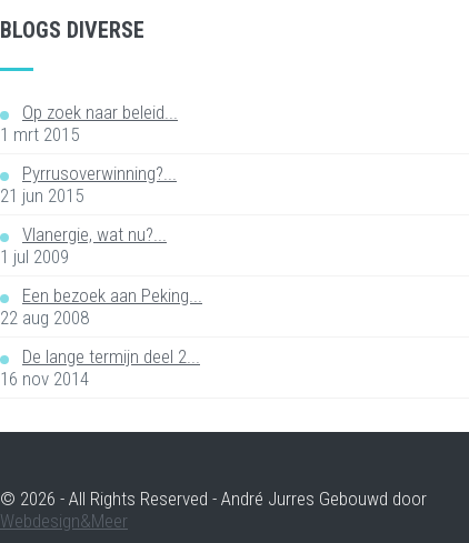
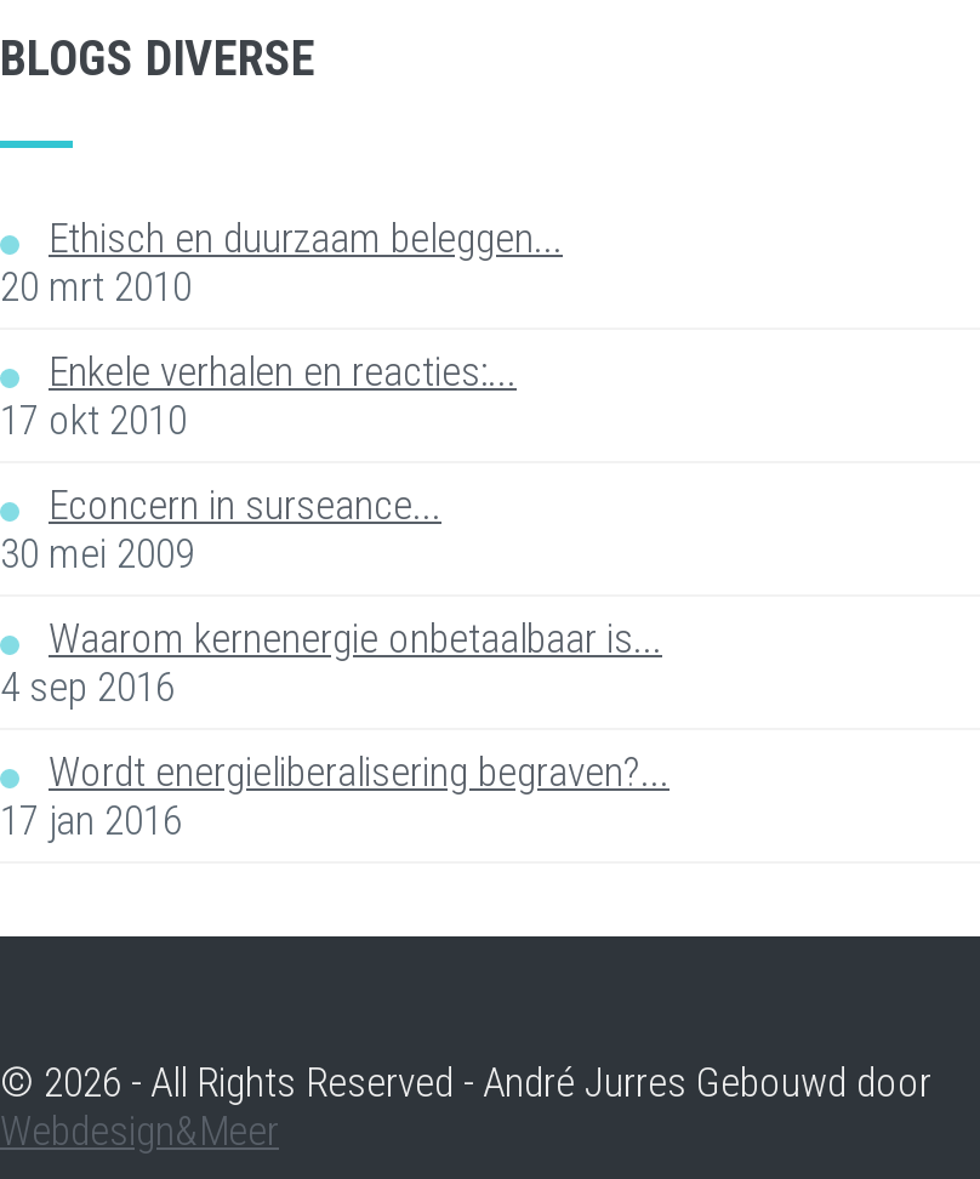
[0,101,178,145] Op zoek naar beleid... | 1 mrt 2015 -> [0,213,563,310] Ethisch en duurzaam beleggen... | 20 mrt 2010
[0,162,177,206] Pyrrusoverwinning?... | 21 jun 2015 -> [0,346,517,443] Enkele verhalen en reacties:... | 17 okt 2010
[0,223,167,267] Vlanergie, wat nu?... | 1 jul 2009 -> [0,479,441,576] Econcern in surseance... | 30 mei 2009
[0,284,202,328] Een bezoek aan Peking... | 22 aug 2008 -> [0,613,662,710] Waarom kernenergie onbetaalbaar is... | 4 sep 2016
[0,345,200,389] De lange termijn deel 2... | 16 nov 2014 -> [0,746,670,843] Wordt energieliberalisering begraven?... | 17 jan 2016

